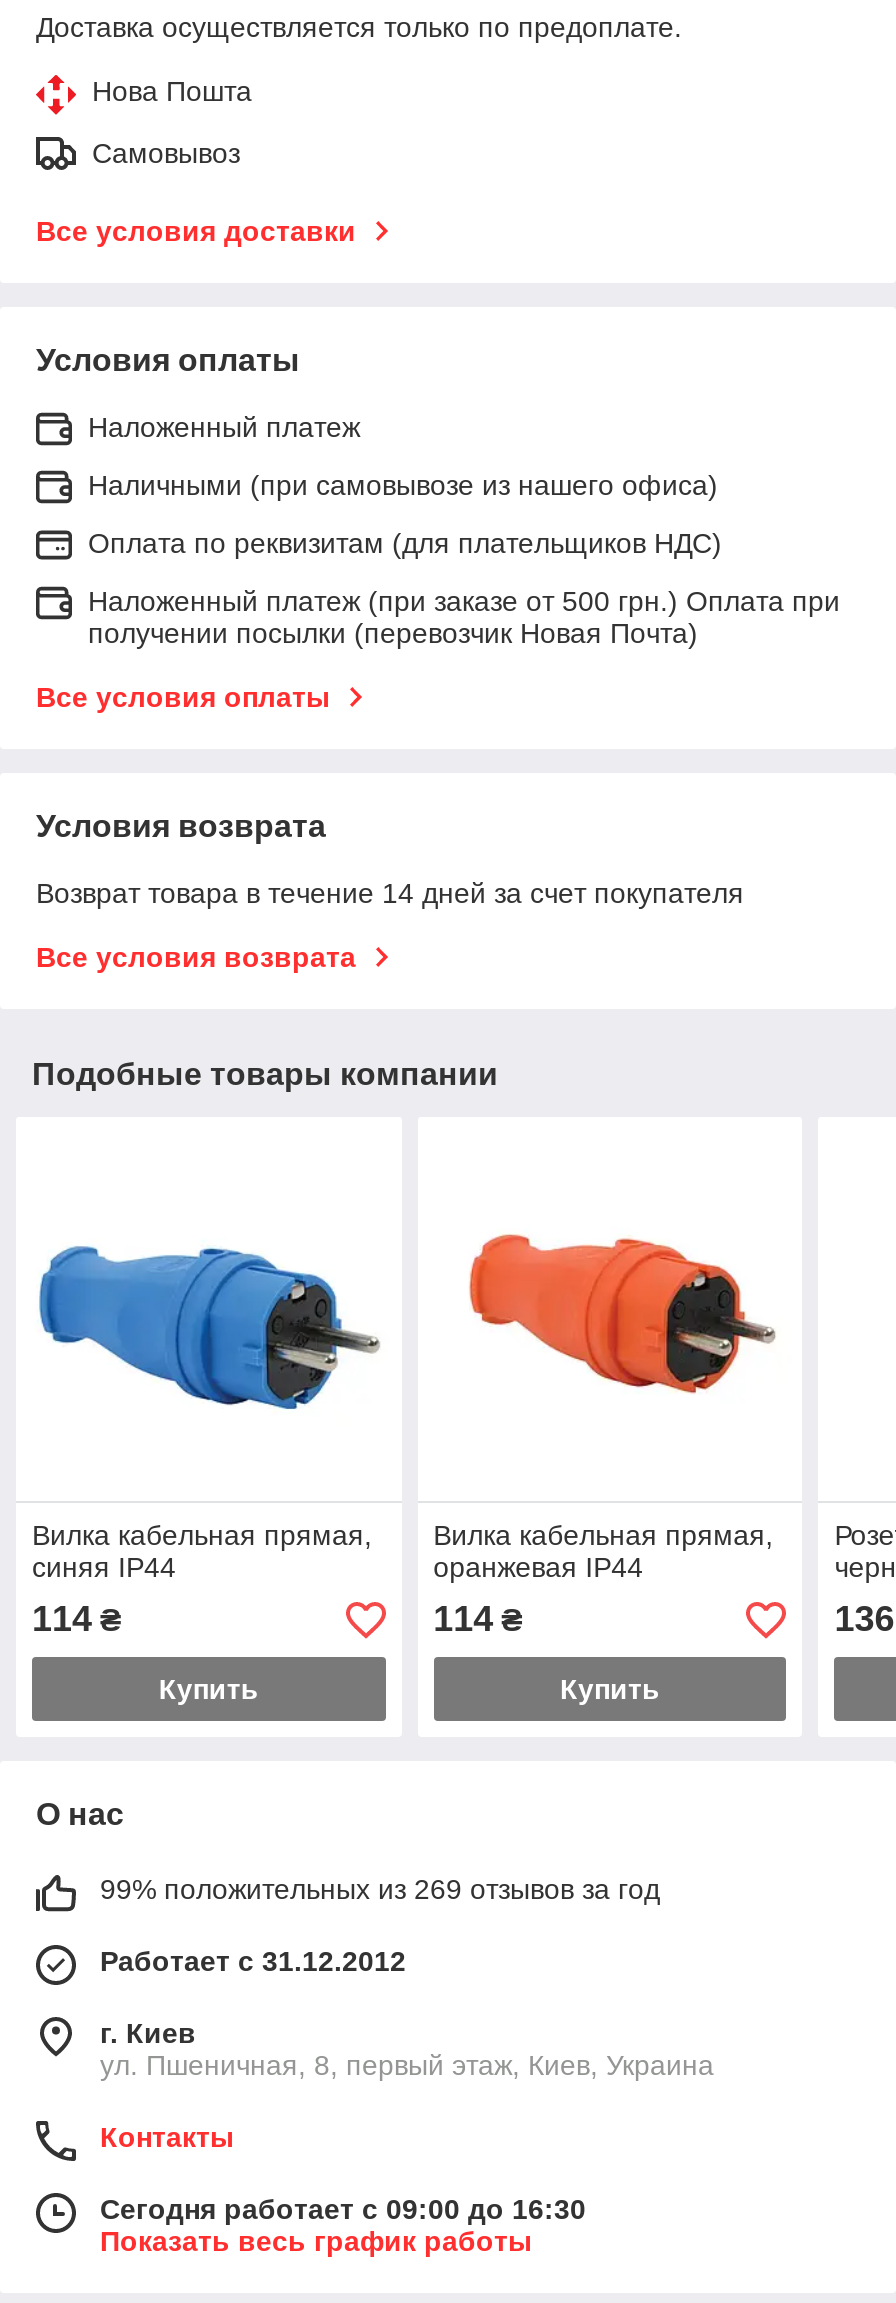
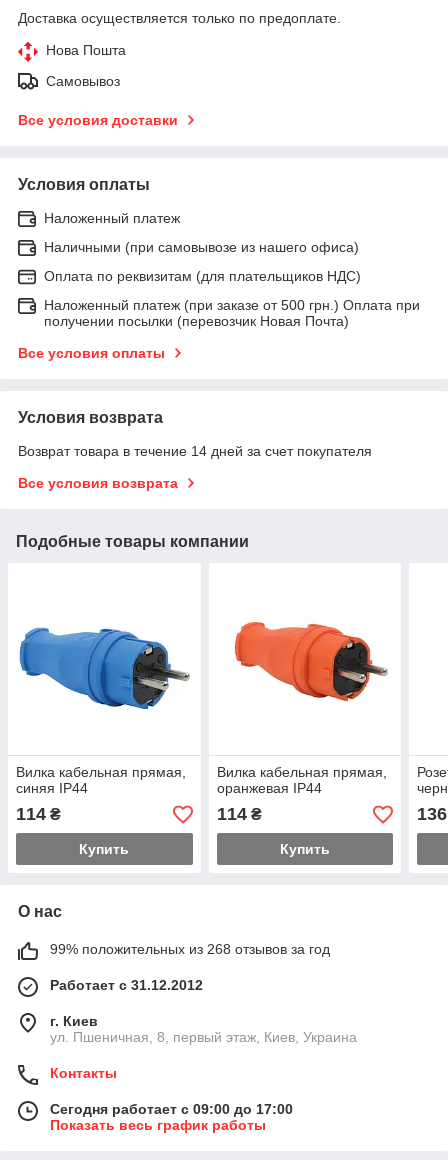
[100,1874,660,1906] 99% положительных из 269 отзывов за год -> [50,941,330,957] 99% положительных из 268 отзывов за год
[100,2194,586,2226] Сегодня работает с 09:00 до 16:30 -> [50,1101,293,1117] Сегодня работает с 09:00 до 17:00

